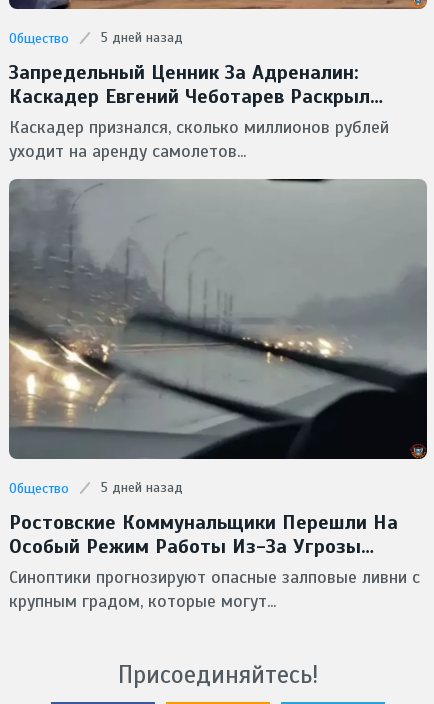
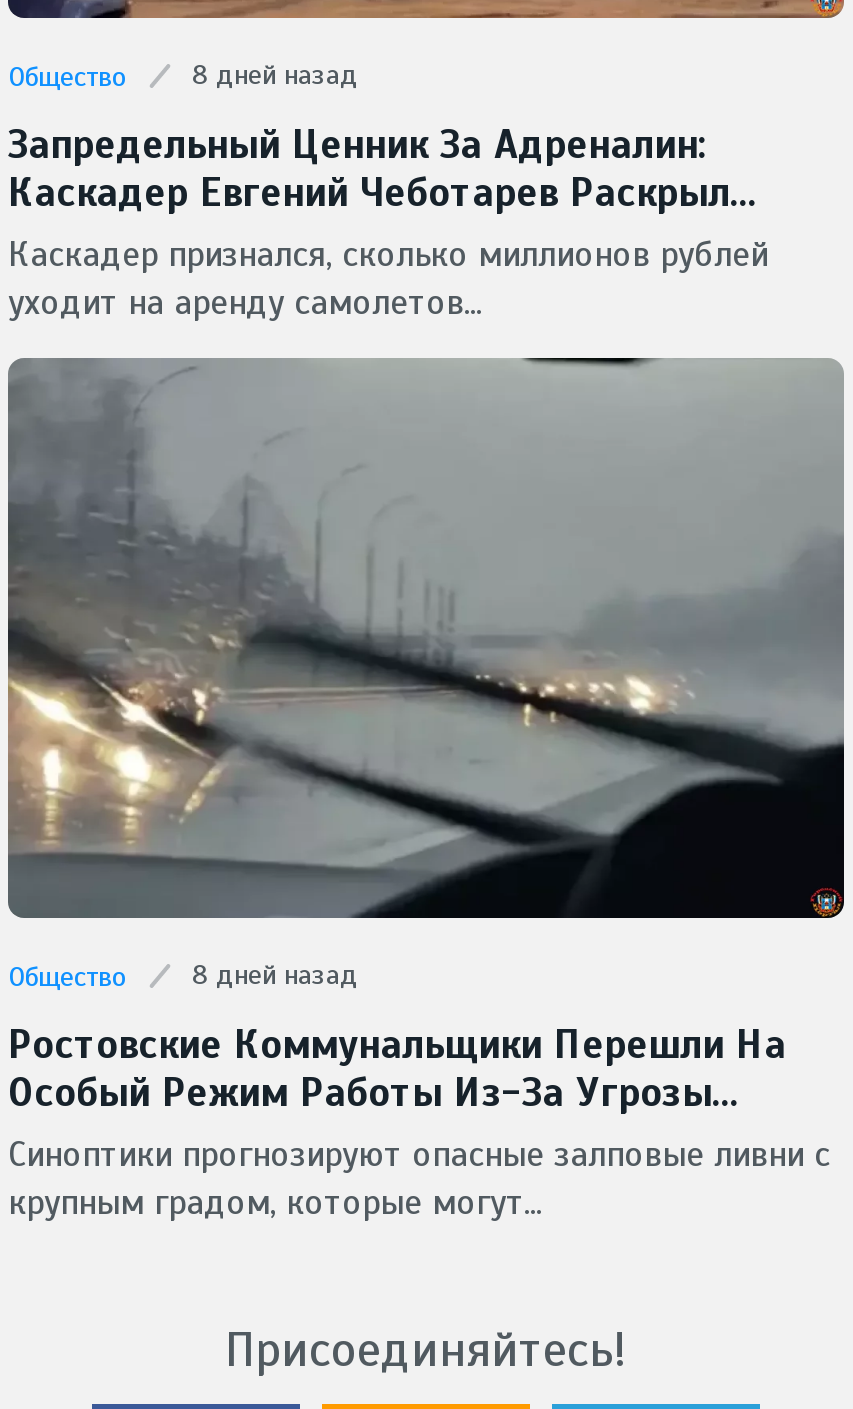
[9,29,183,47] Общество 5 дней назад -> [8,58,358,94] Общество 8 дней назад
[9,479,183,497] Общество 5 дней назад -> [8,958,358,994] Общество 8 дней назад

